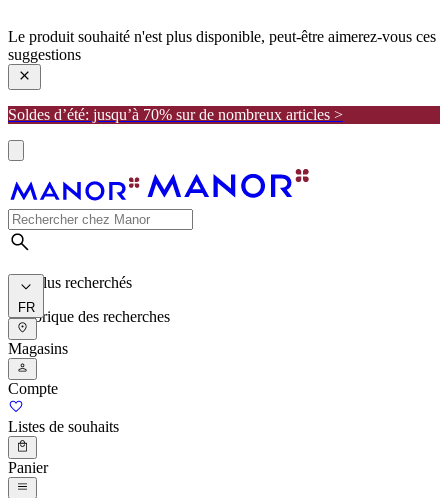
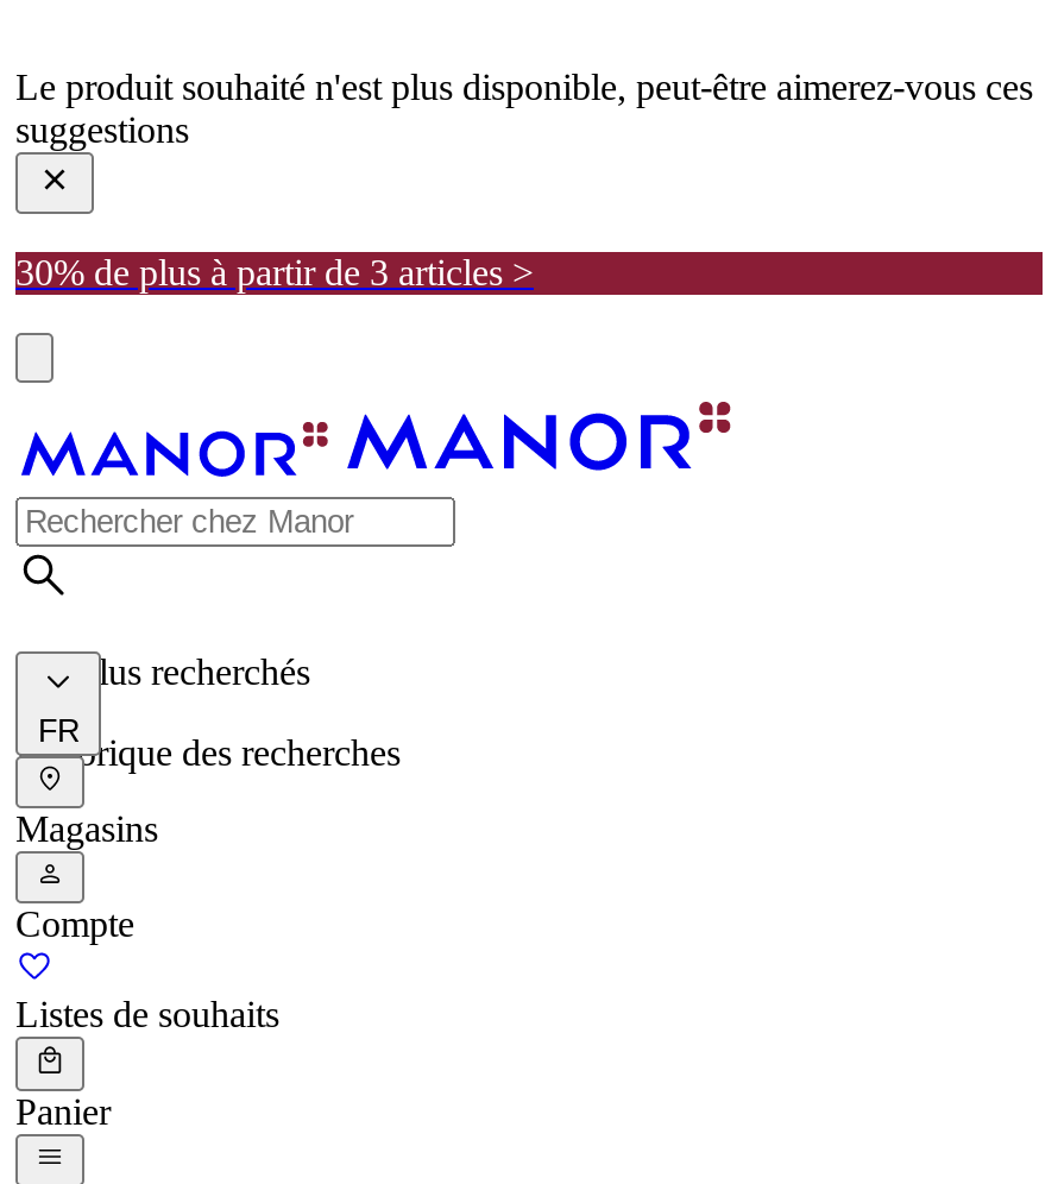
[8,106,343,123] Soldes d’été: jusqu’à 70% sur de nombreux articles > -> [15,251,534,292] 30% de plus à partir de 3 articles >

